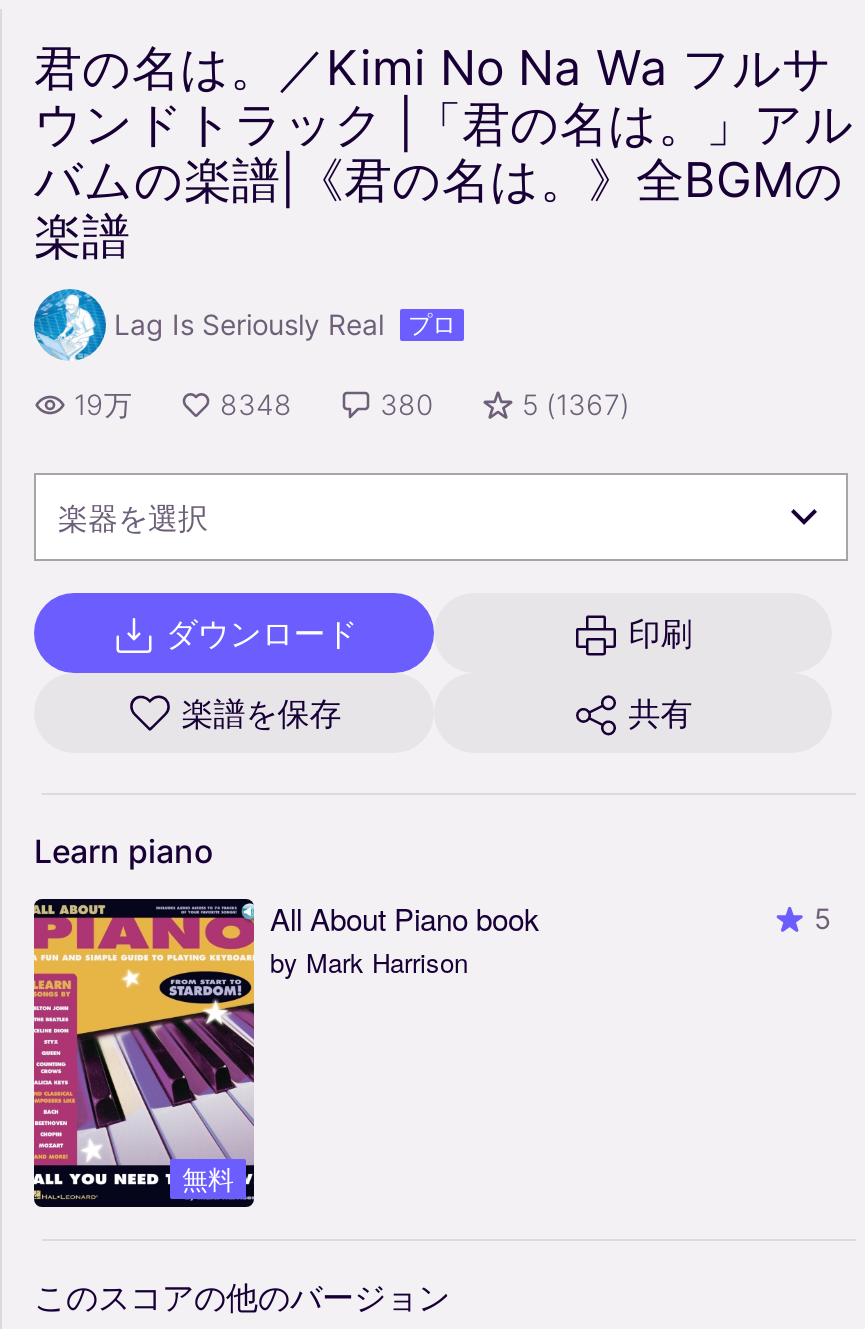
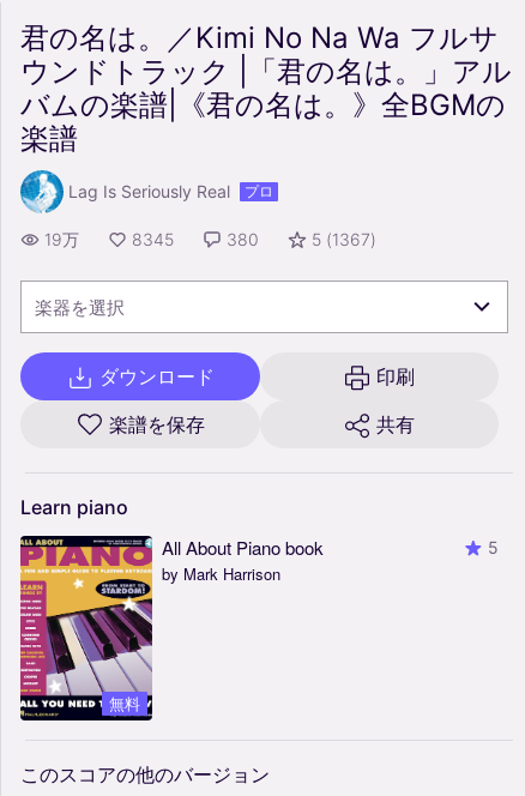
[220,387,292,421] 8348 -> [132,229,174,249] 8345

